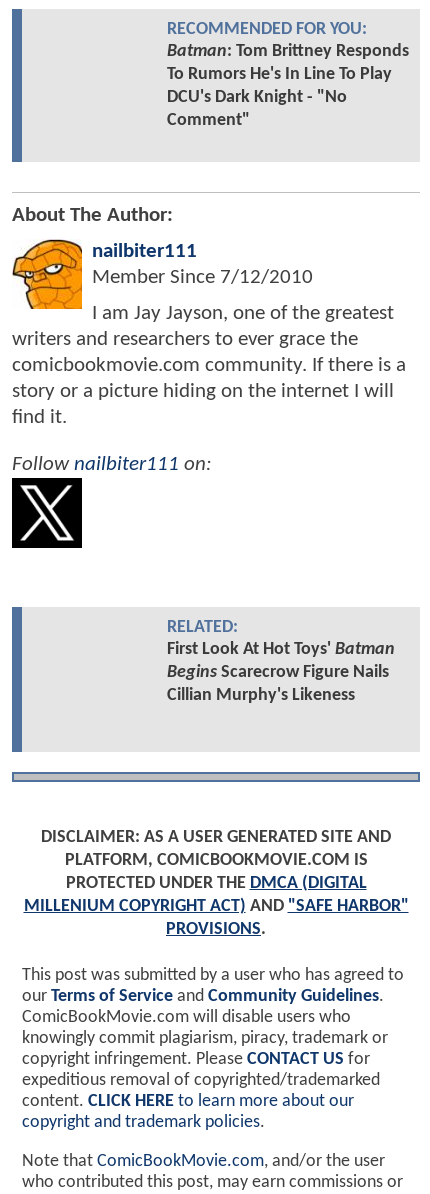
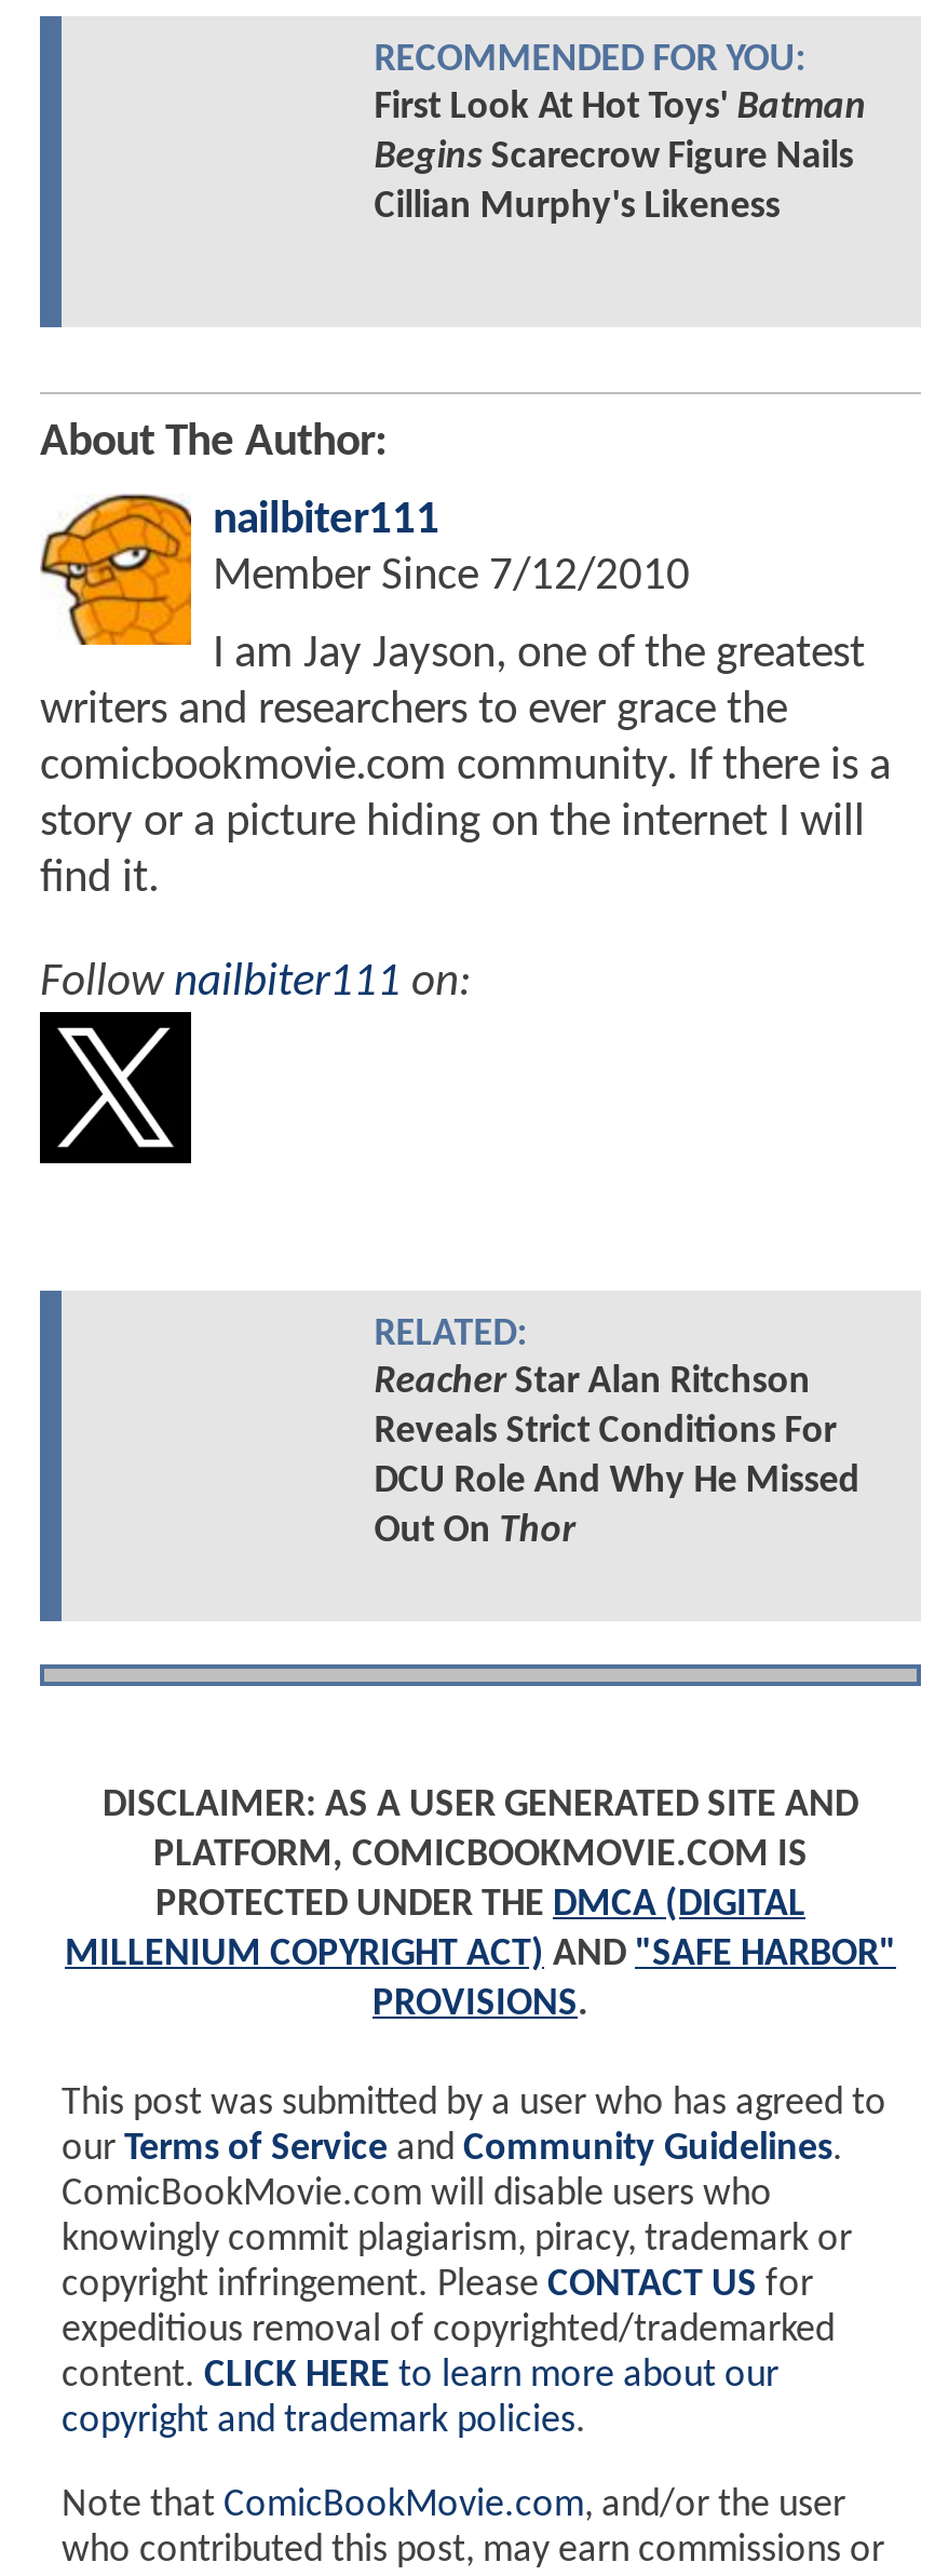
[167,42,409,130] Batman: Tom Brittney Responds | To Rumors He's In Line To Play | DCU's Dark Knight - "No | Comment" -> none
moved [167,640,395,705] -> [374,87,866,227]: First Look At Hot Toys' Batman | Begins Scarecrow Figure Nails | Cillian Murphy's Likeness
none -> [374,1362,860,1552] Reacher Star Alan Ritchson | Reveals Strict Conditions For | DCU Role And Why He Missed | Out On Thor

